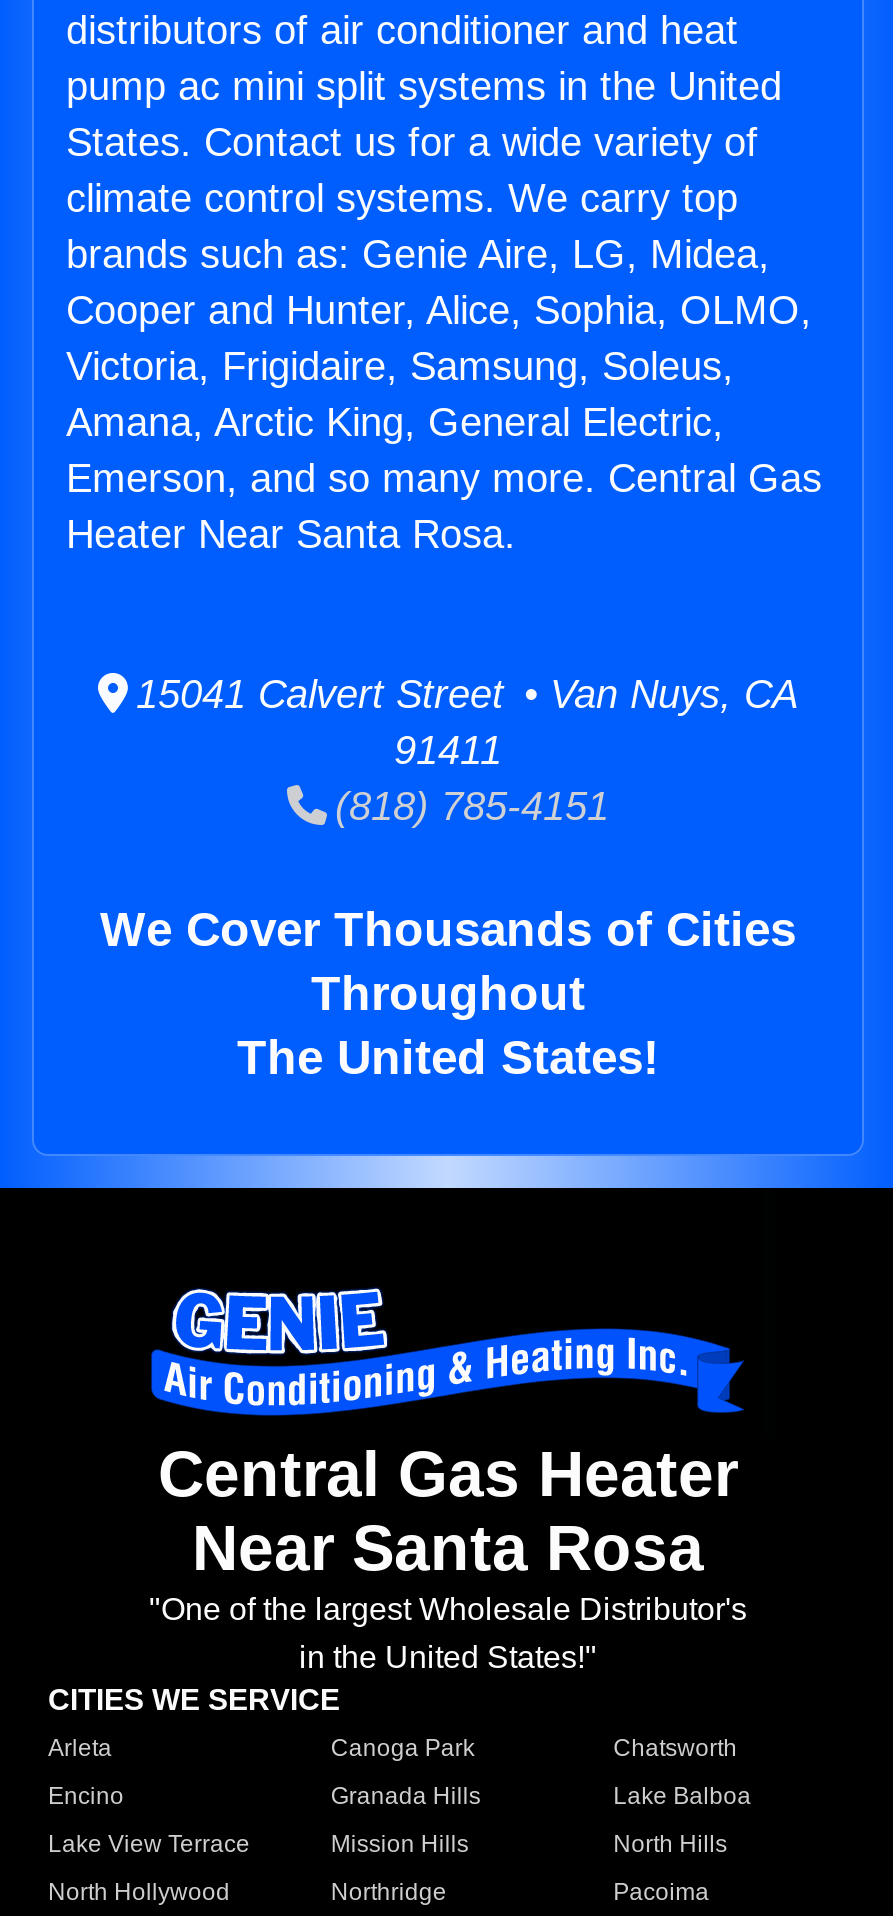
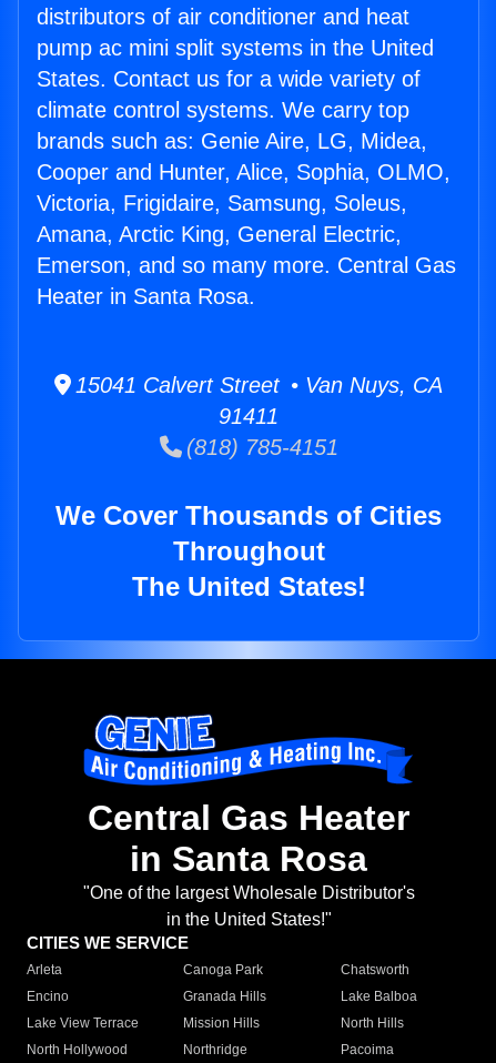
[66,512,516,556] Heater Near Santa Rosa. -> [37,284,255,309] Heater in Santa Rosa.
[192,1513,704,1585] Near Santa Rosa -> [130,839,367,879] in Santa Rosa

